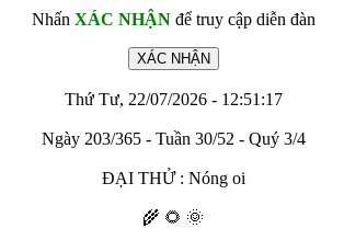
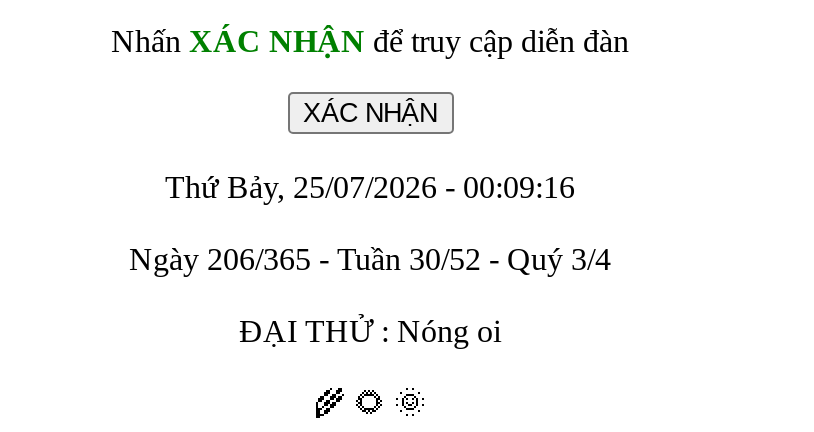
[64,90,282,108] Thứ Tư, 22/07/2026 - 12:51:17 -> [165,170,575,204] Thứ Bảy, 25/07/2026 - 00:09:16
[41,129,305,148] Ngày 203/365 - Tuần 30/52 - Quý 3/4 -> [129,242,611,276] Ngày 206/365 - Tuần 30/52 - Quý 3/4

